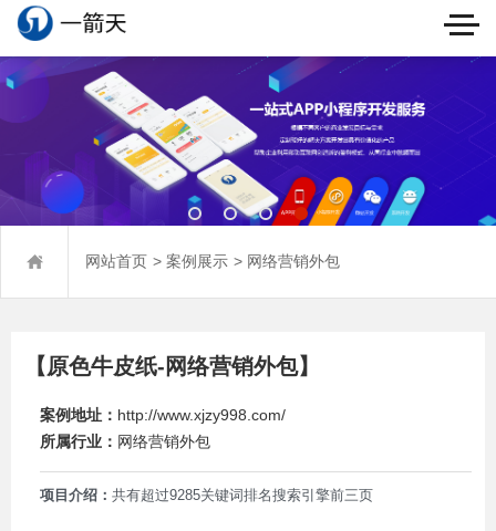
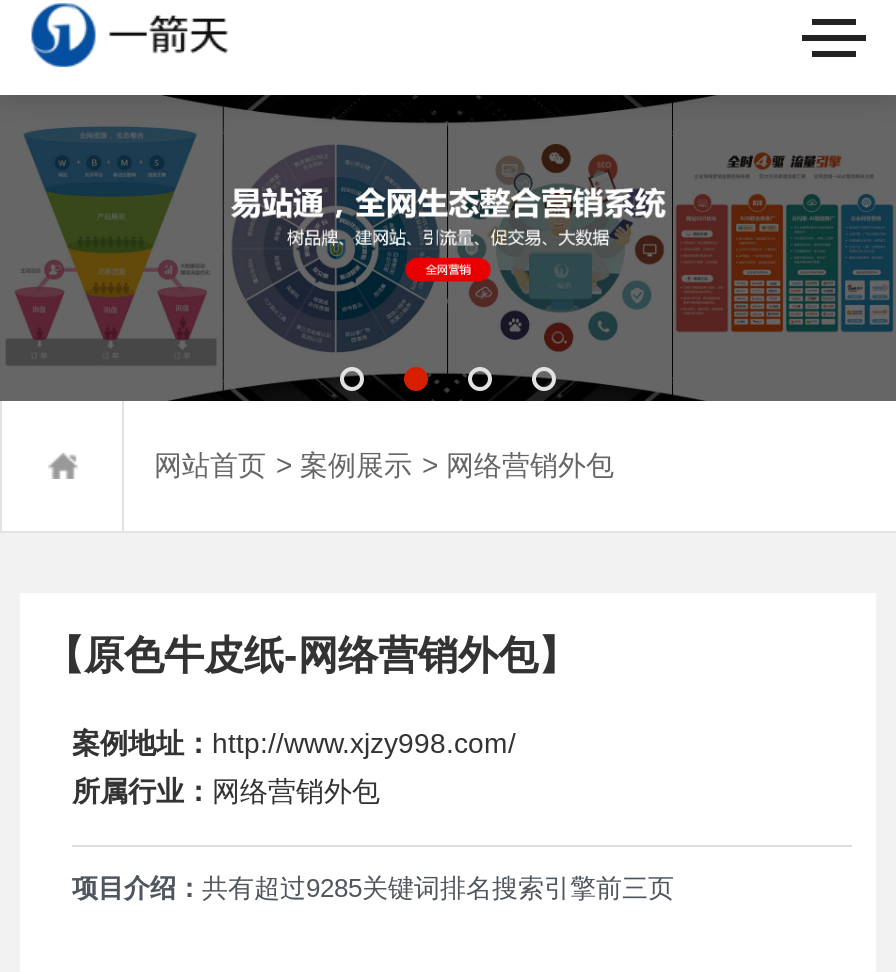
[3,55,493,227] [image] -> [6,93,890,403] [image]

